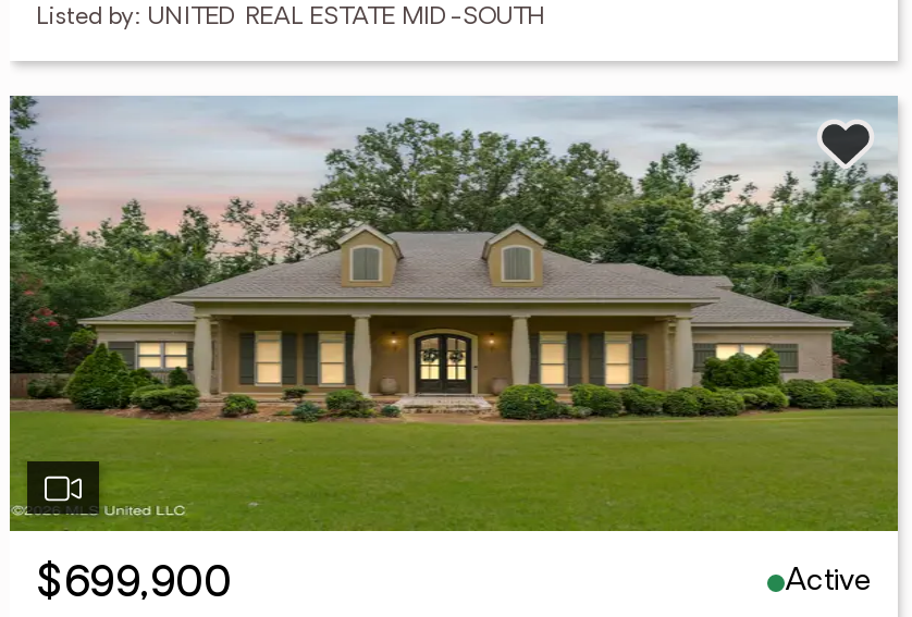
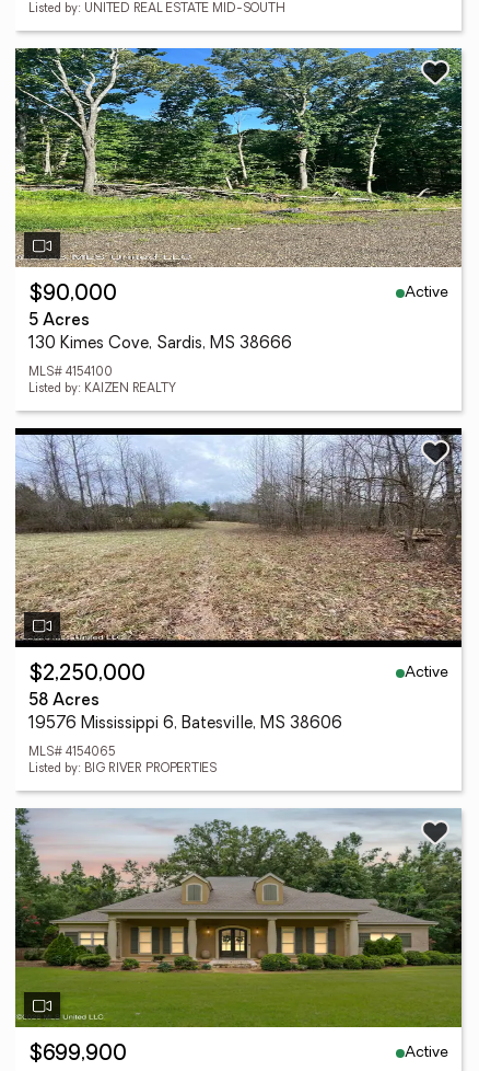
none -> [14,47,463,395] [image] | $90,000 | Active | 5 Acres | 130 Kimes Cove, Sardis, MS 38666 | MLS# 4154100 | Listed by: KAIZEN REALTY
none -> [14,427,463,775] [image] | $2,250,000 | Active | 58 Acres | 19576 Mississippi 6, Batesville, MS 38606 | MLS# 4154065 | Listed by: BIG RIVER PROPERTIES

